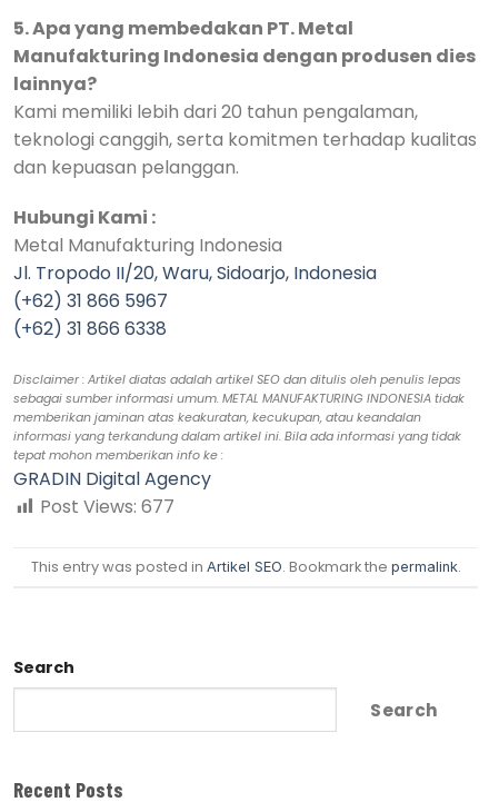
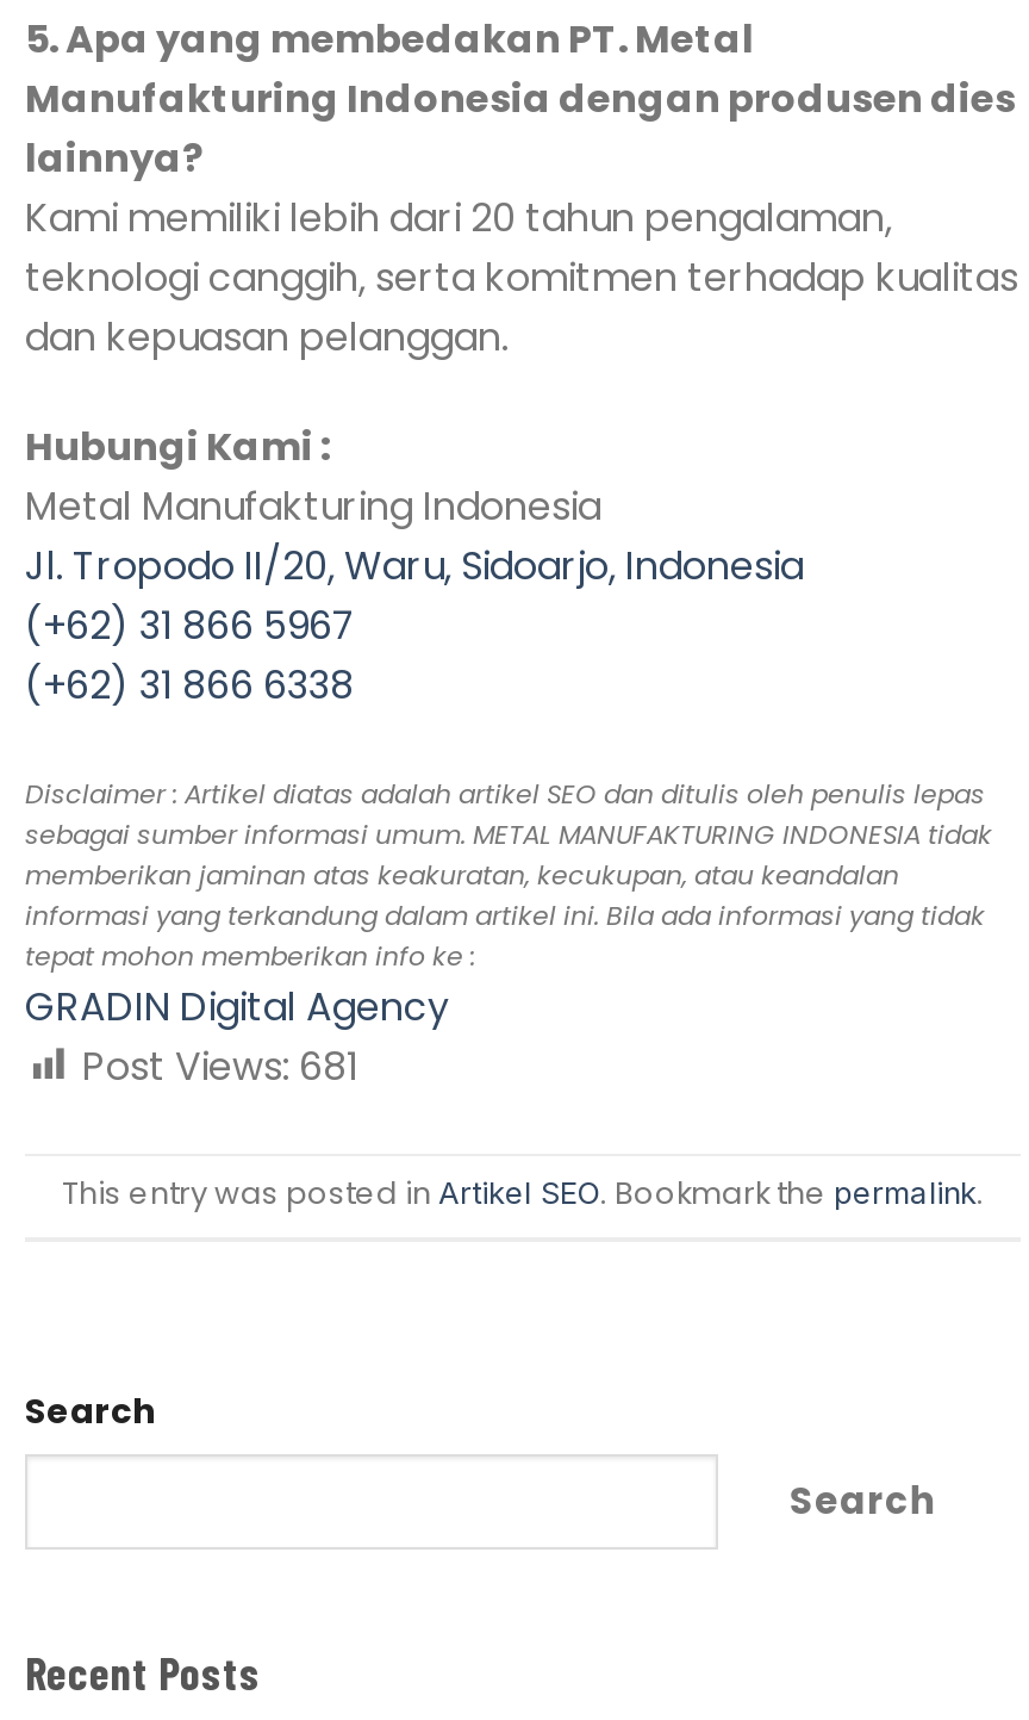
[40,494,174,520] Post Views: 677 -> [82,1039,358,1094] Post Views: 681

